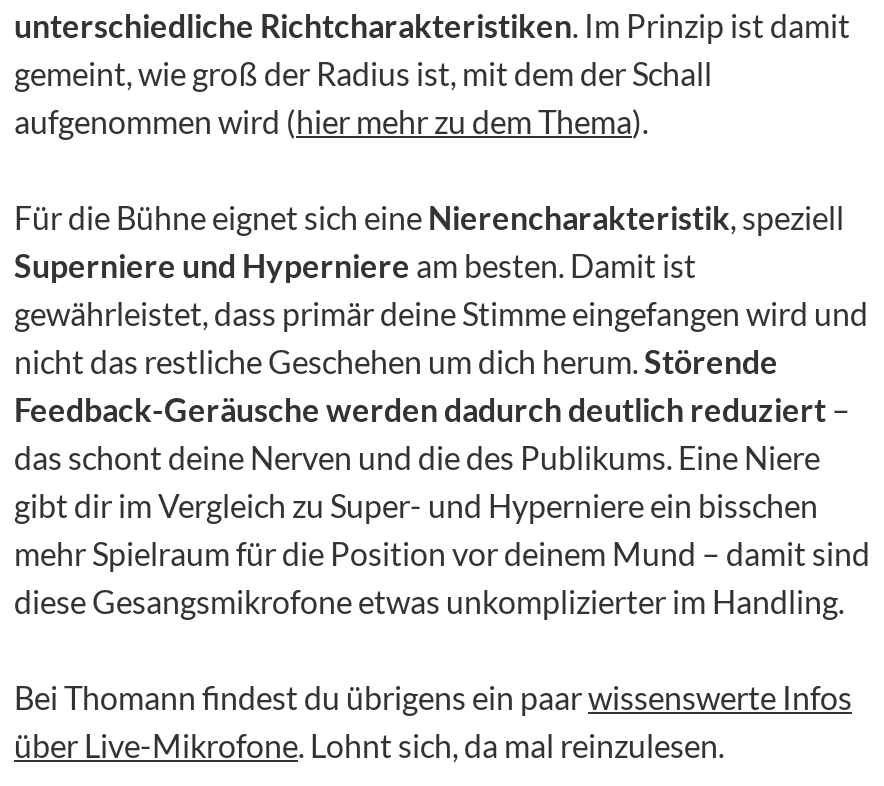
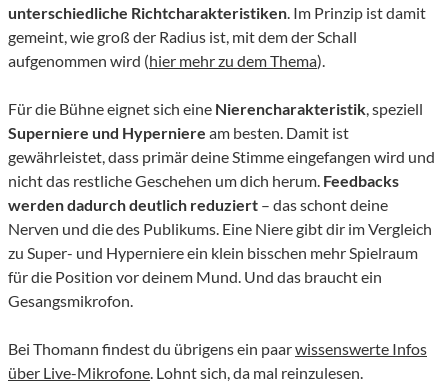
[14,343,870,621] nicht das restliche Geschehen um dich herum. Störende | Feedback-Geräusche werden dadurch deutlich reduziert – | das schont deine Nerven und die des Publikums. Eine Niere | gibt dir im Vergleich zu Super- und Hyperniere ein bisschen | mehr Spielraum für die Position vor deinem Mund – damit sind | diese Gesangsmikrofone etwas unkomplizierter im Handling. -> [8,171,432,310] nicht das restliche Geschehen um dich herum. Feedbacks | werden dadurch deutlich reduziert – das schont deine | Nerven und die des Publikums. Eine Niere gibt dir im Vergleich | zu Super- und Hyperniere ein klein bisschen mehr Spielraum | für die Position vor deinem Mund. Und das braucht ein | Gesangsmikrofon.

